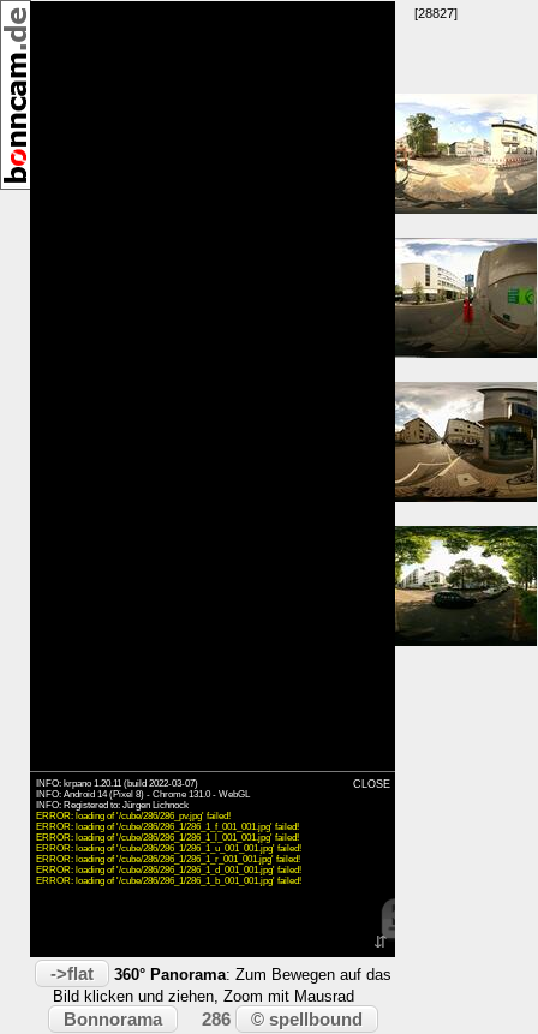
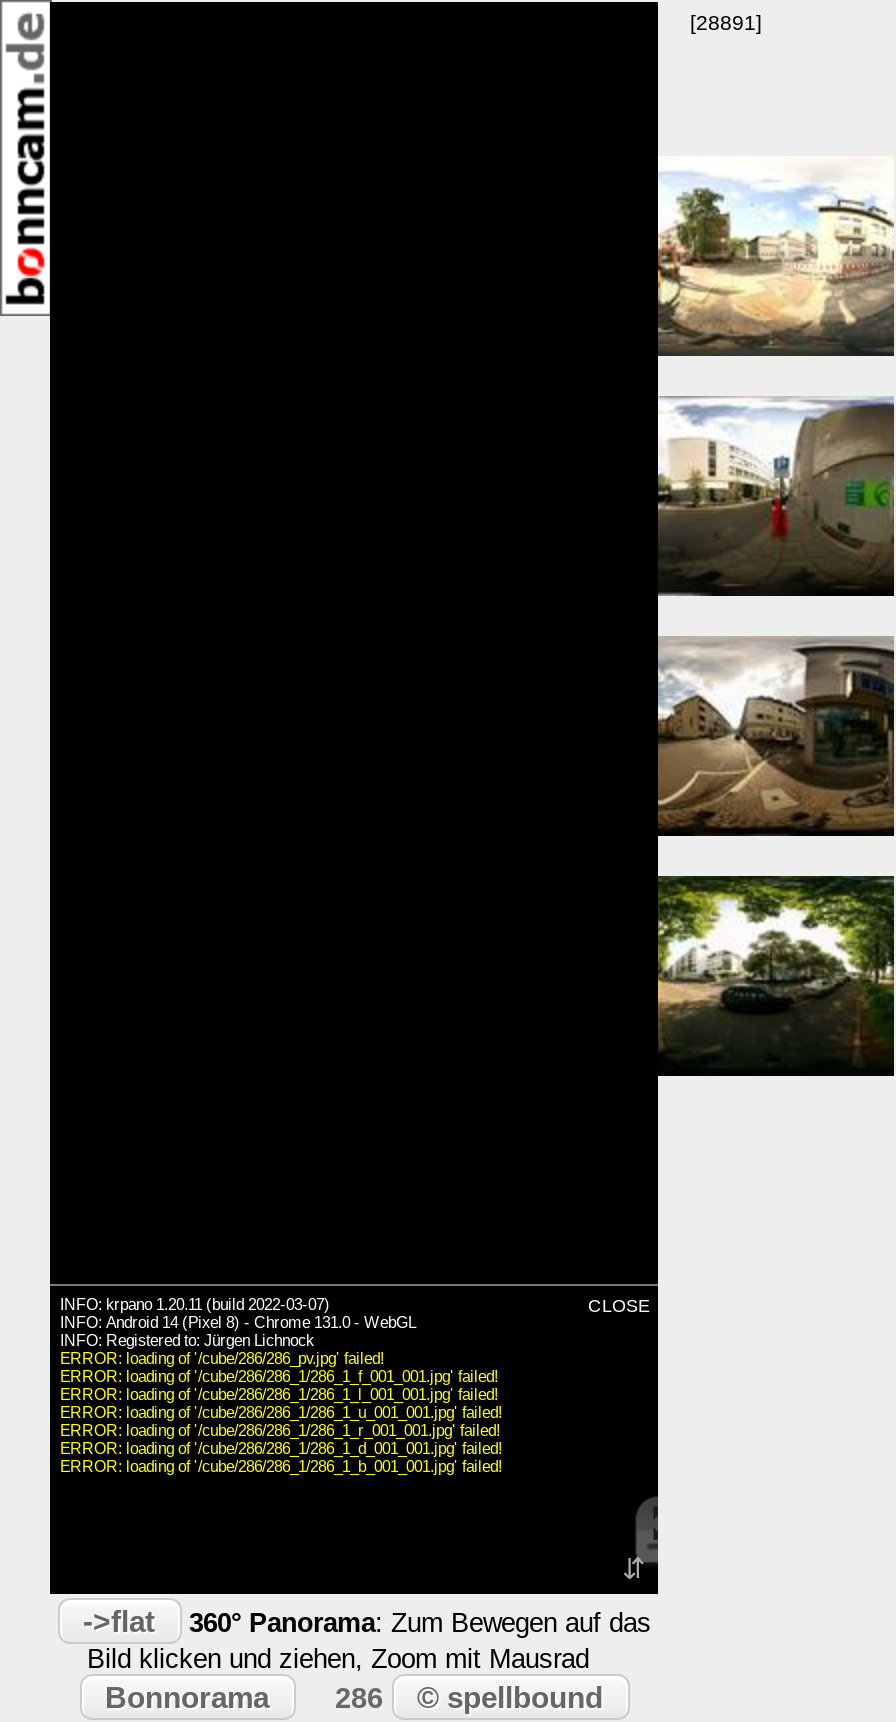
[414,6,458,20] [28827] -> [690,10,762,34] [28891]

